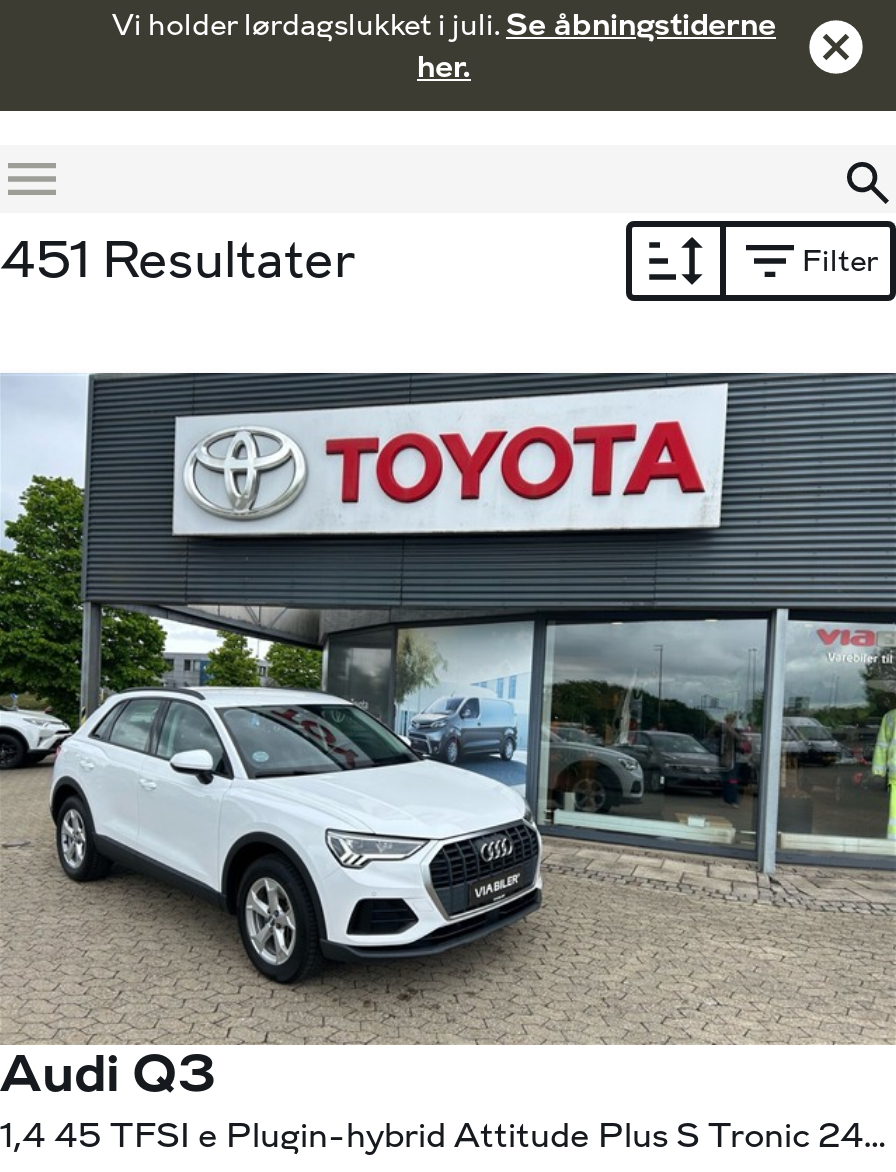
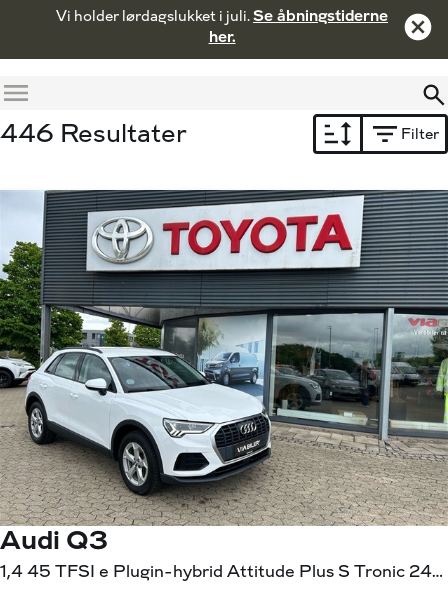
[0,231,356,289] 451 Resultater -> [0,119,187,148] 446 Resultater

